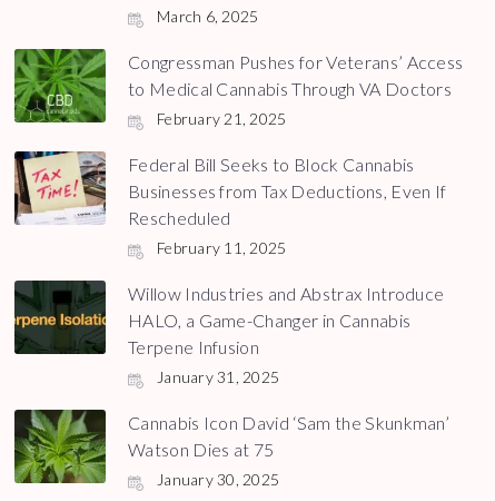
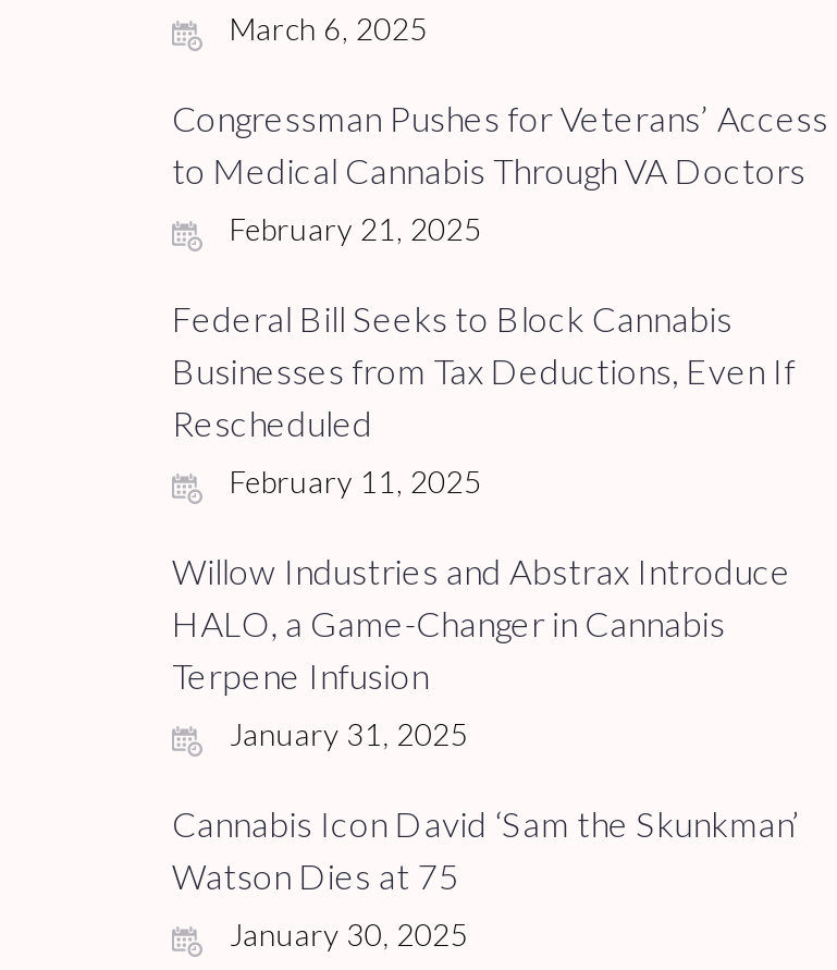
[13,48,107,124] [image] -> none
[13,150,107,226] [image] -> none
[13,279,107,355] [image] -> none
[13,409,107,484] [image] -> none

